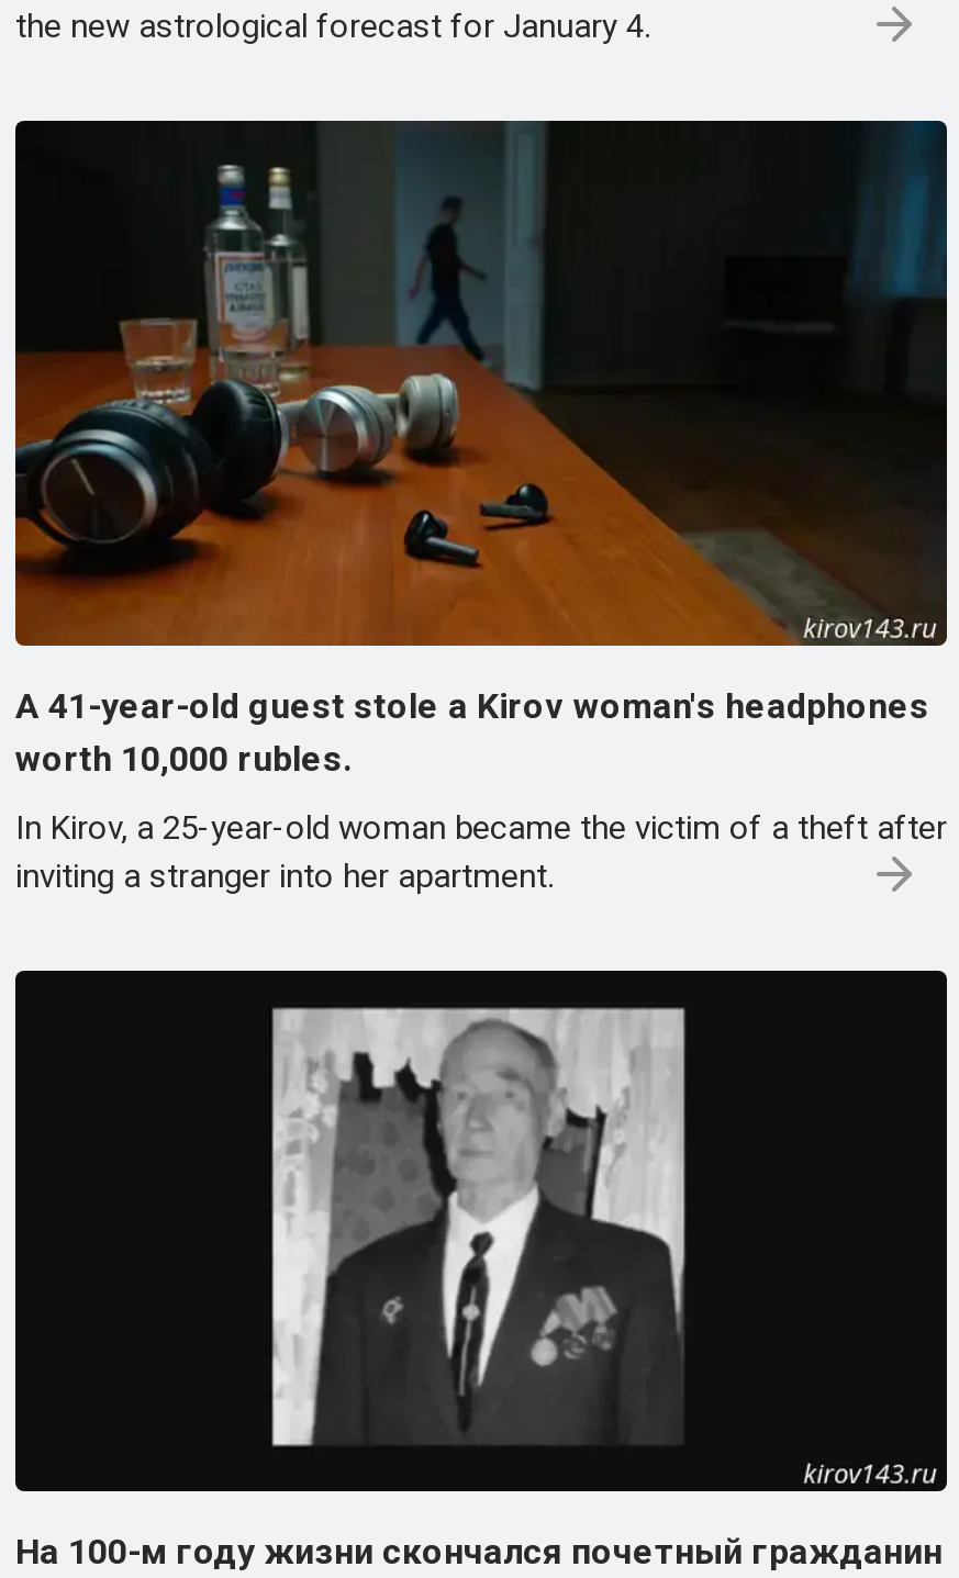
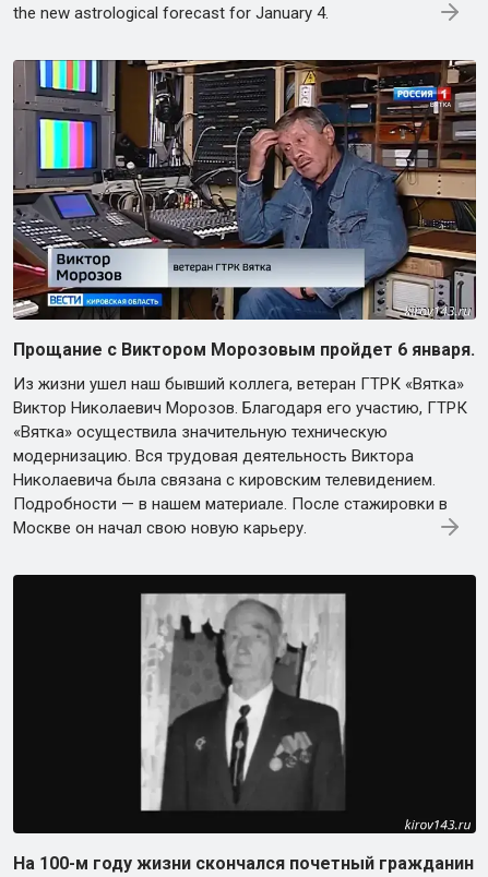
[15,119,949,481] [image] -> [12,59,477,321] [image]
[15,685,929,780] A 41-year-old guest stole a Kirov woman's headphones | worth 10,000 rubles. -> [13,340,475,360] Прощание с Виктором Морозовым пройдет 6 января.
[15,808,947,896] In Kirov, a 25-year-old woman became the victim of a theft after | inviting a stranger into her apartment. -> [13,375,467,538] Из жизни ушел наш бывший коллега, ветеран ГТРК «Вятка» | Виктор Николаевич Морозов. Благодаря его участию, ГТРК | «Вятка» осуществила значительную техническую | модернизацию. Вся трудовая деятельность Виктора | Николаевича была связана с кировским телевидением. | Подробности — в нашем материале. После стажировки в | Москве он начал свою новую карьеру.

